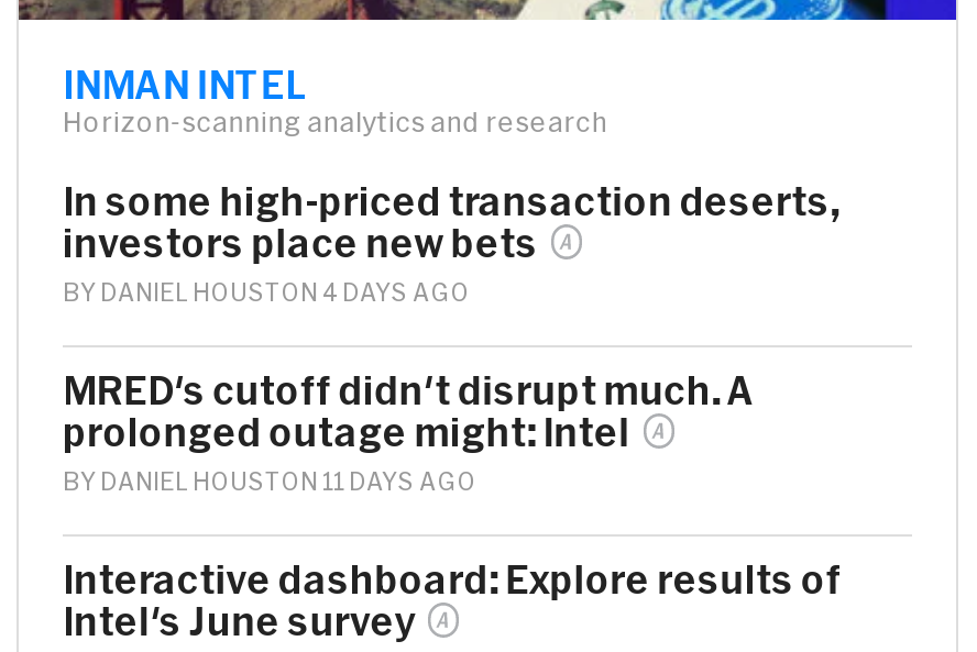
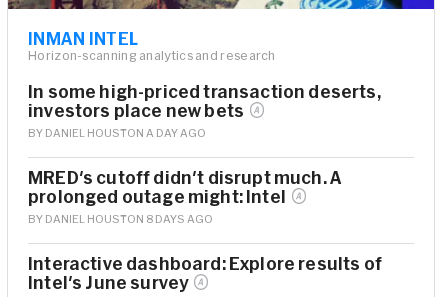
[63,278,470,307] BY DANIEL HOUSTON 4 DAYS AGO -> [28,126,206,139] BY DANIEL HOUSTON A DAY AGO
[63,467,476,496] BY DANIEL HOUSTON 11 DAYS AGO -> [28,212,213,225] BY DANIEL HOUSTON 8 DAYS AGO

